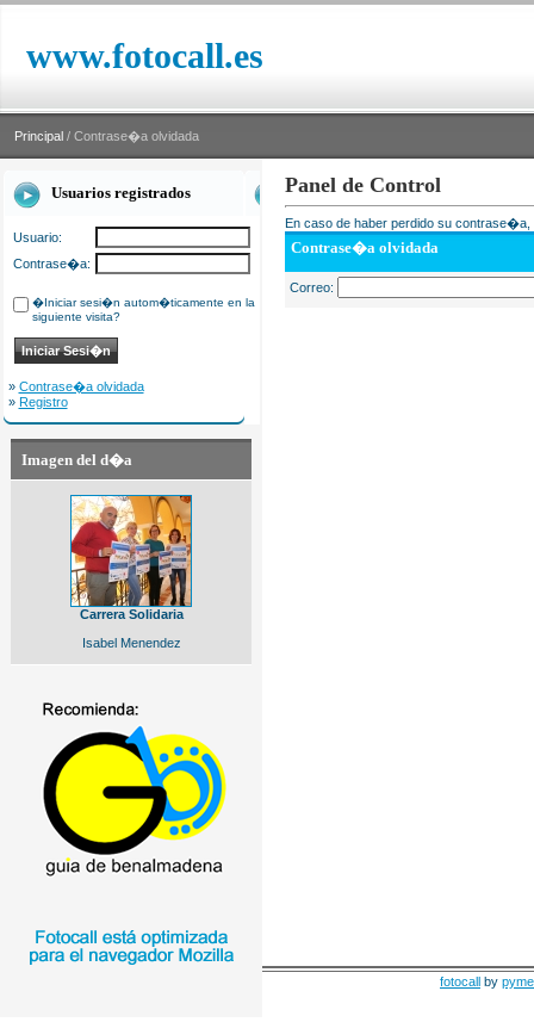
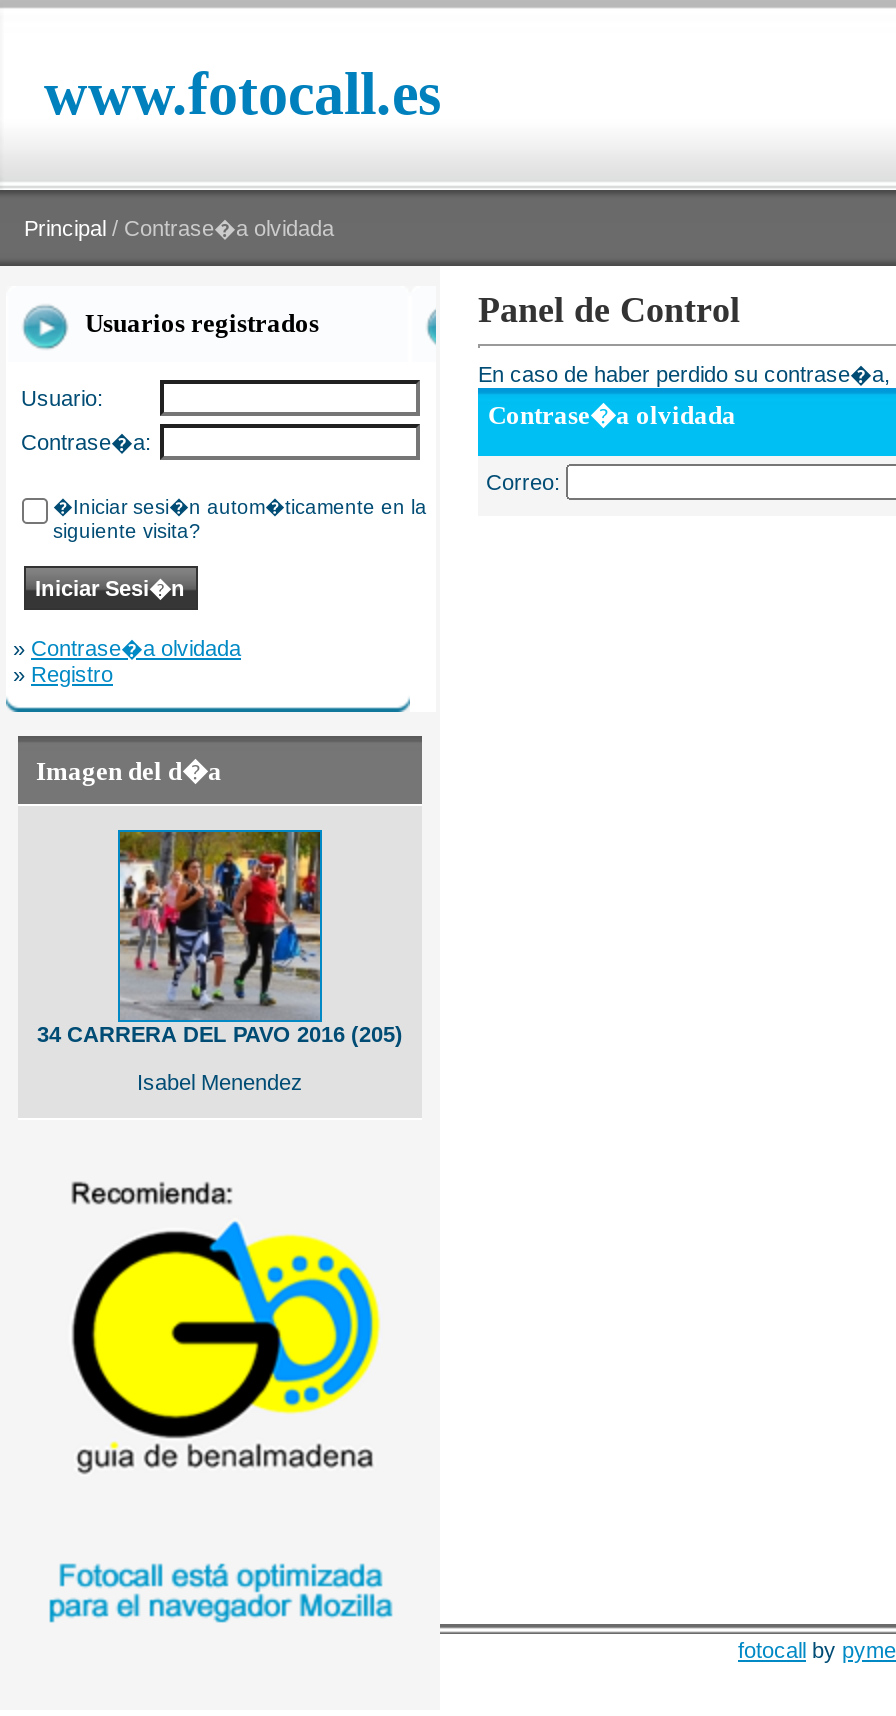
[72,495,192,621] [image] | Carrera Solidaria -> [37,830,403,1046] [image] | 34 CARRERA DEL PAVO 2016 (205)

